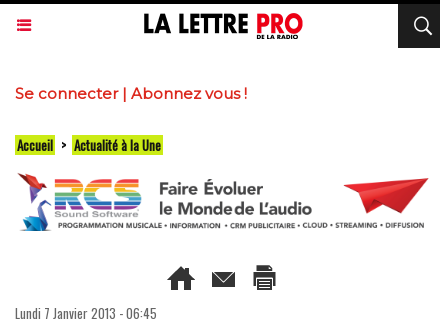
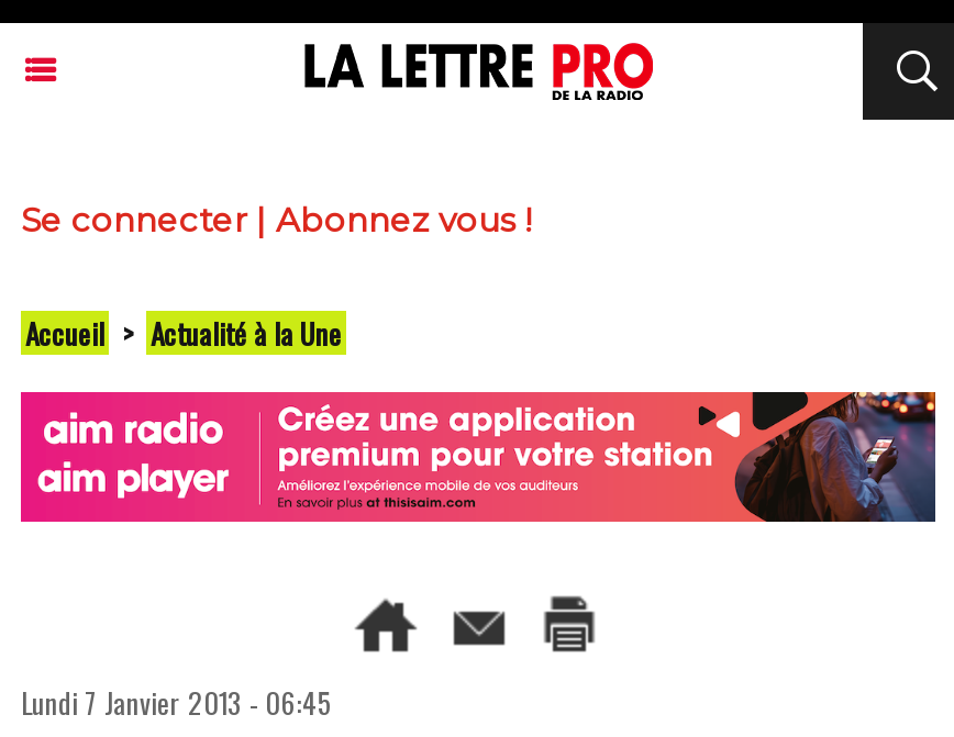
[15,172,431,232] [image] -> [19,390,938,524] [image]

